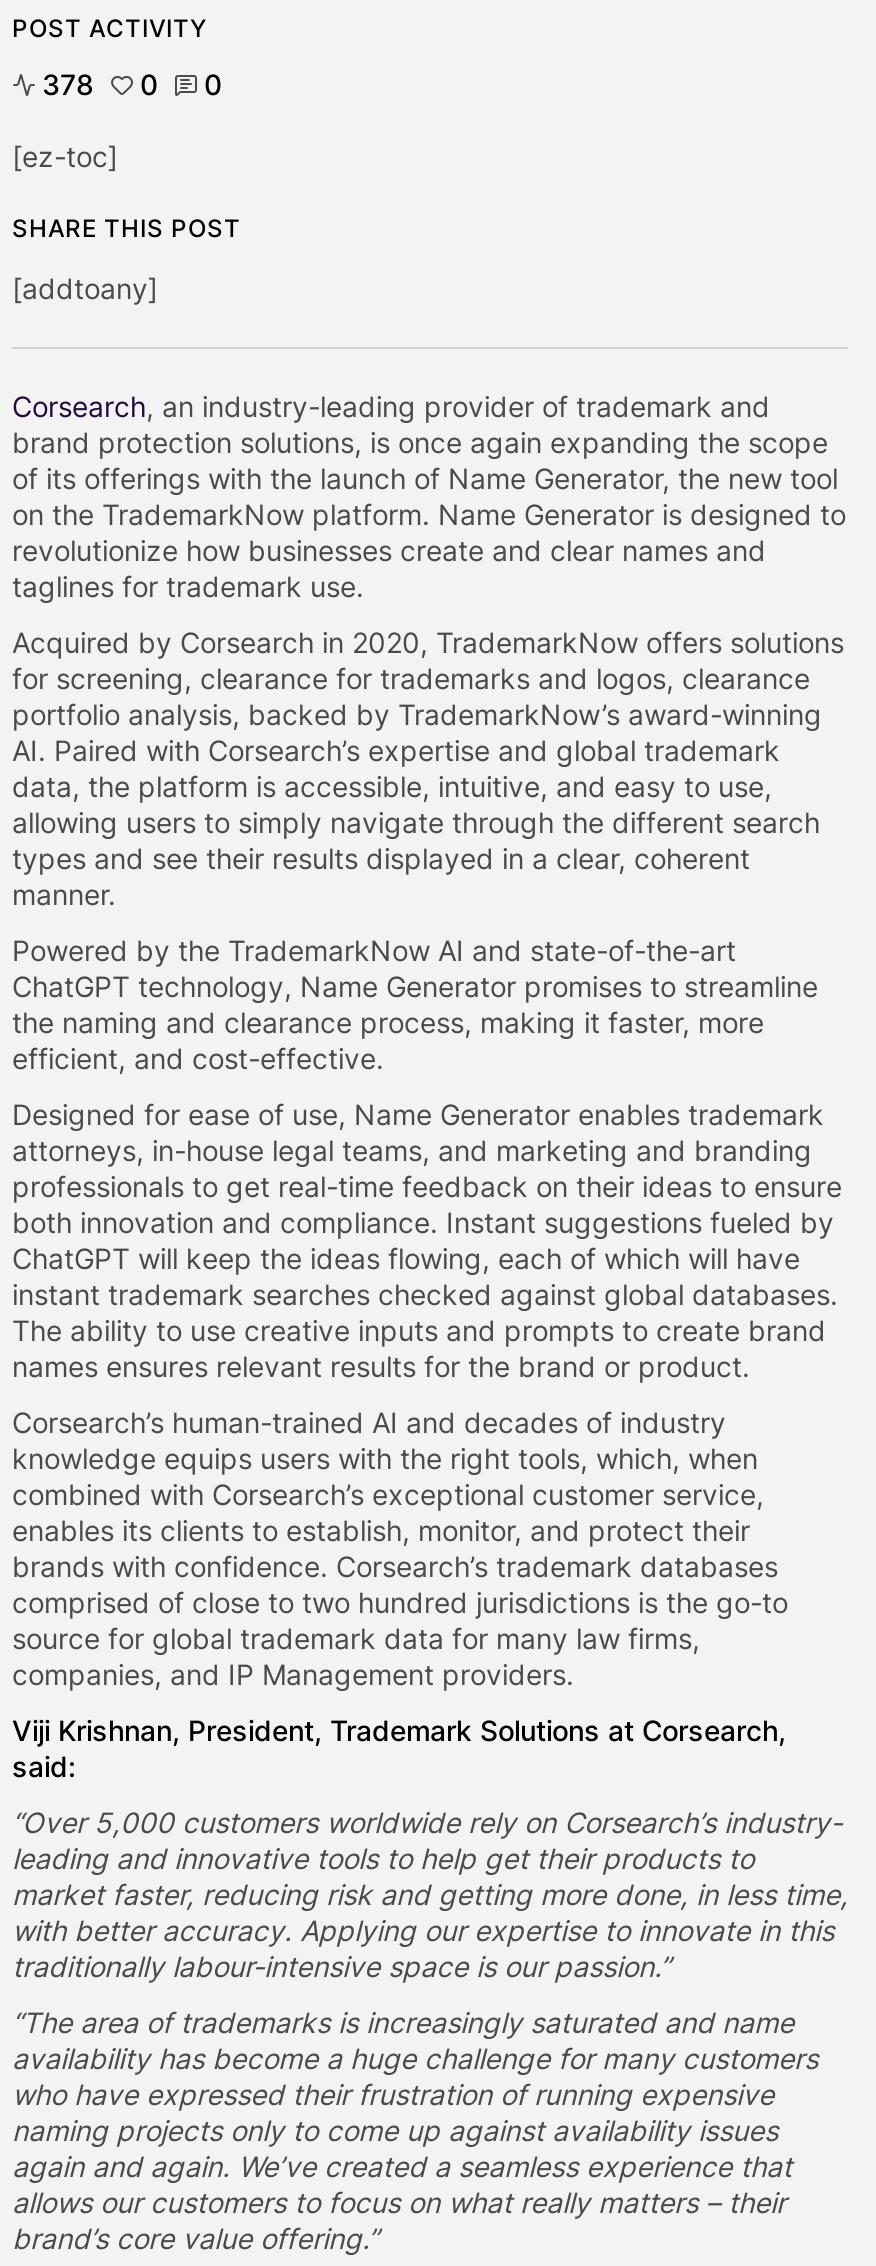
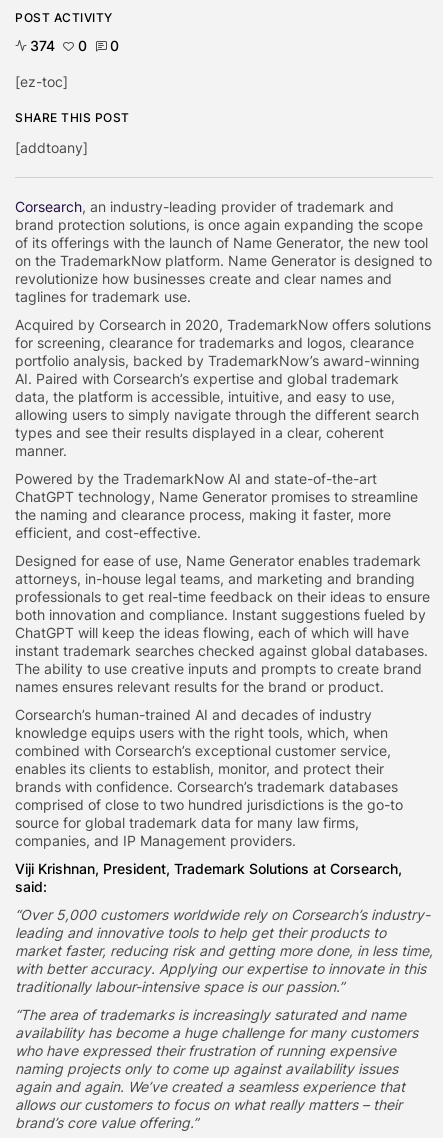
[42,66,222,100] 378 0 0 -> [30,37,119,54] 374 0 0

